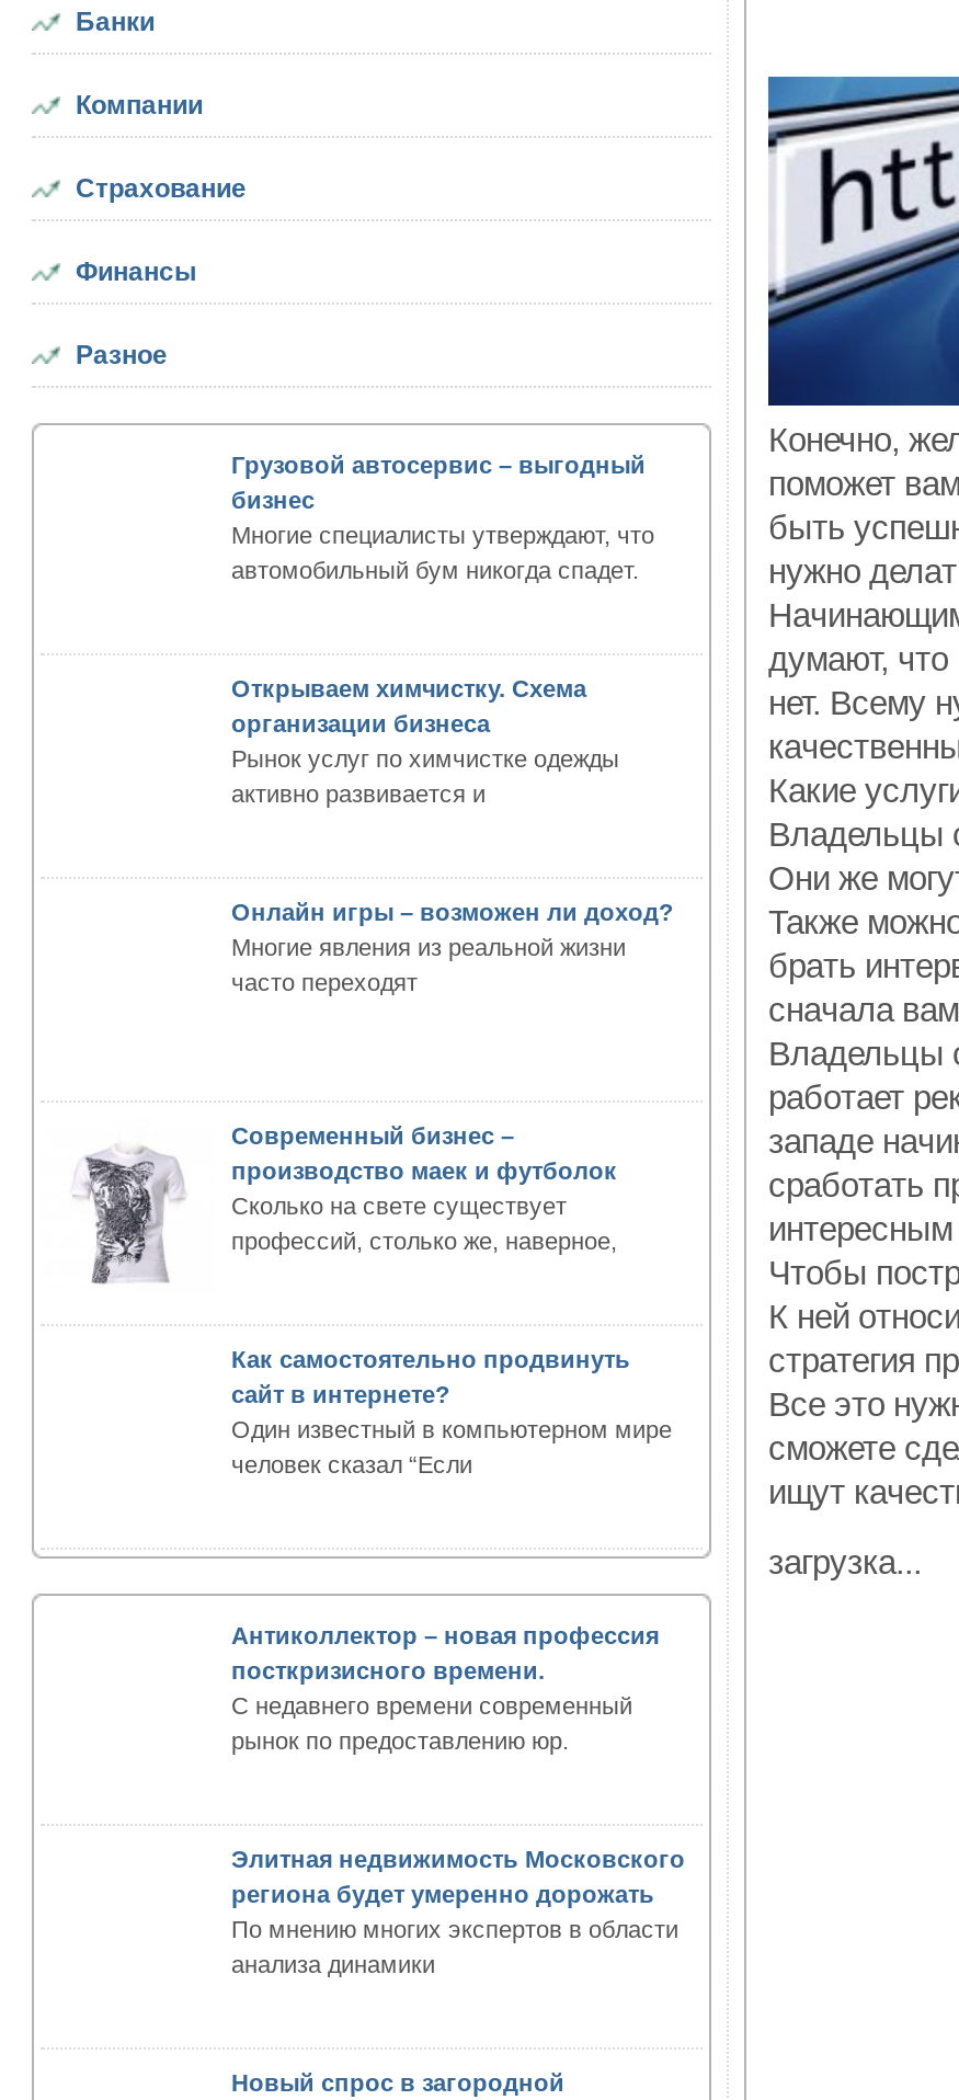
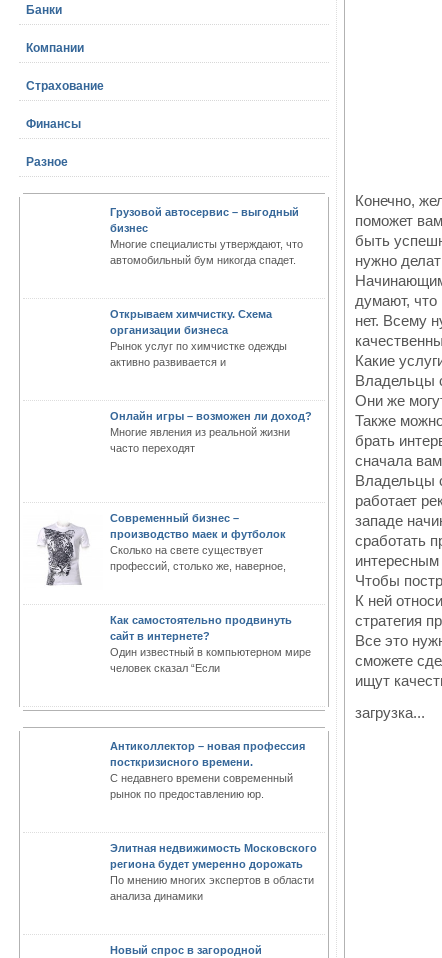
[766,75,952,408] [image] -> none

